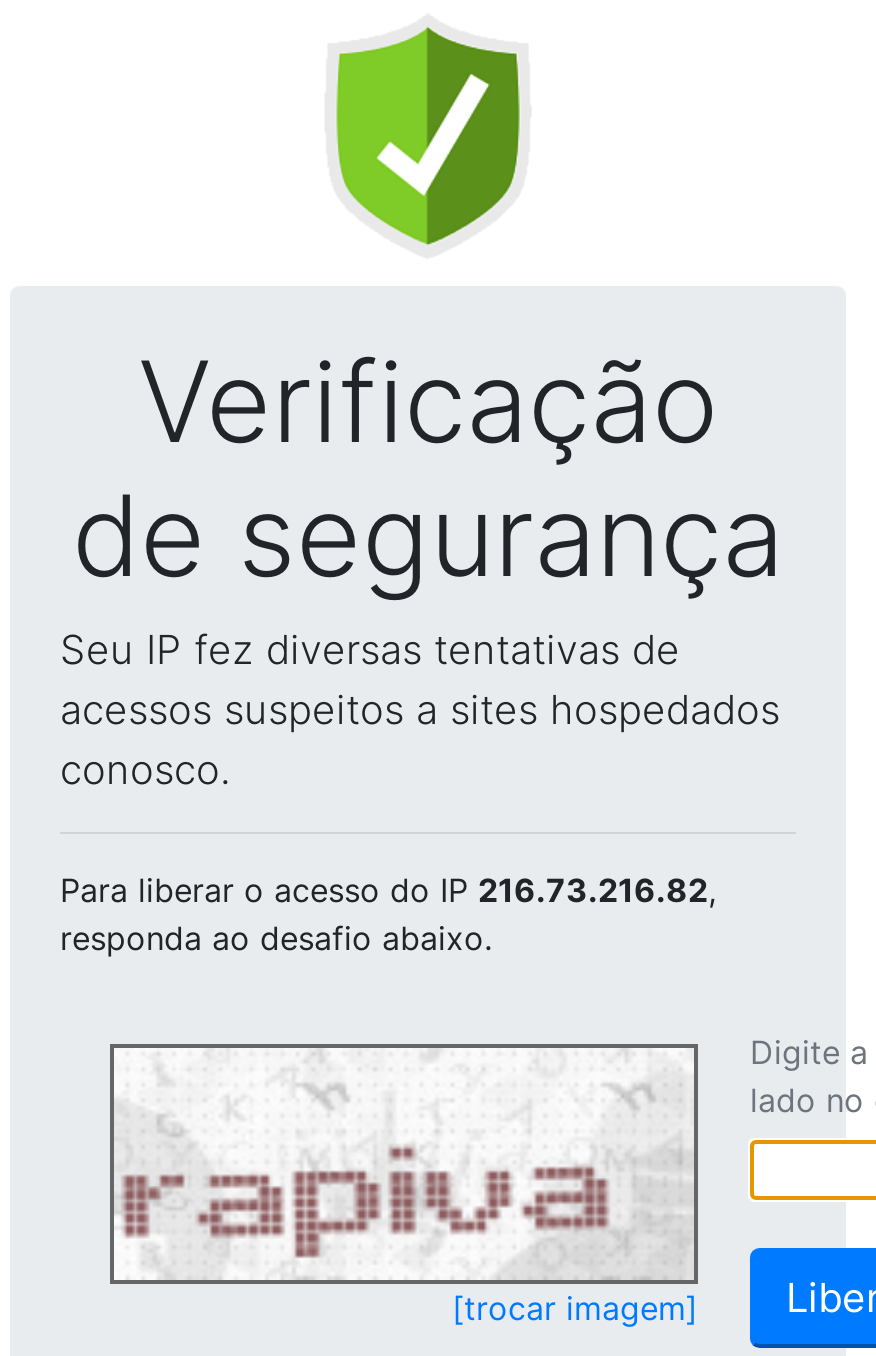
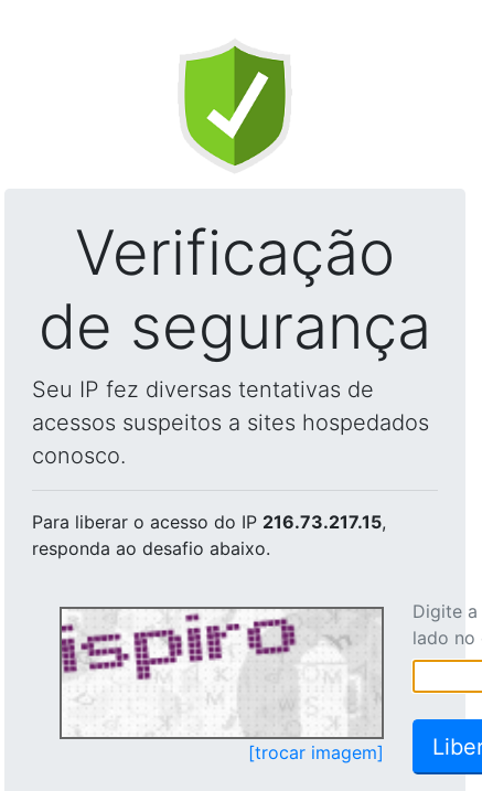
[60,870,716,910] Para liberar o acesso do IP 216.73.216.82, -> [32,511,386,533] Para liberar o acesso do IP 216.73.217.15,
[114,1050,680,1276] [image] -> [61,611,373,735] [image]

